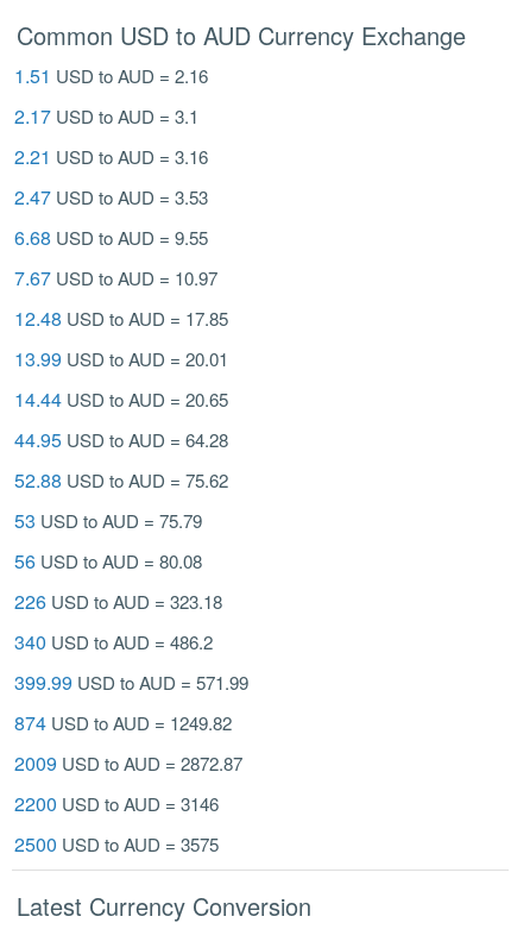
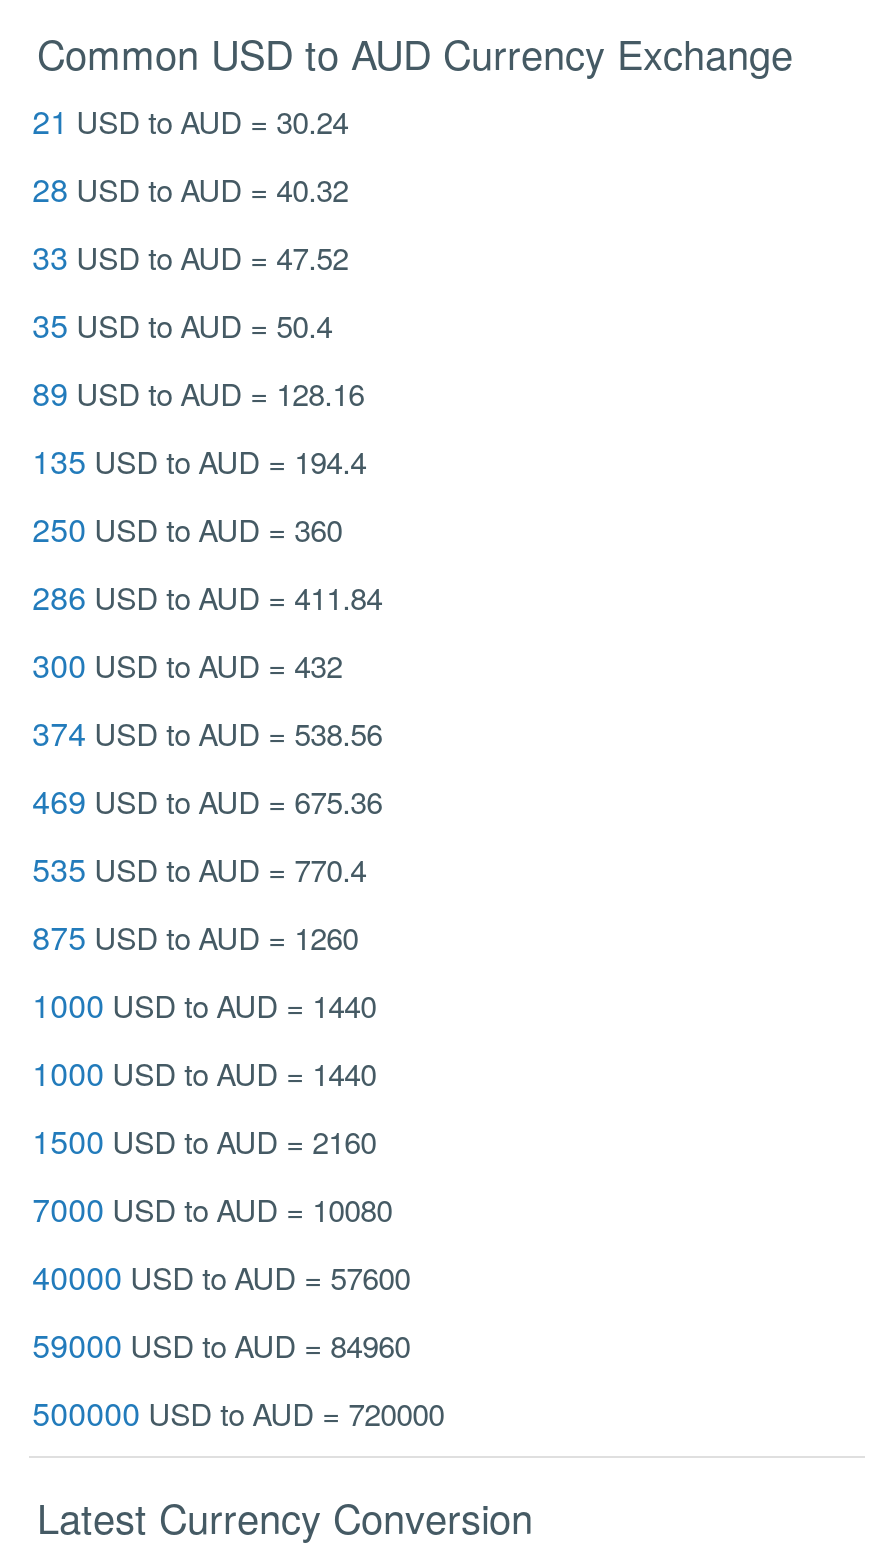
[14,62,207,90] 1.51 USD to AUD = 2.16 -> [32,99,348,145] 21 USD to AUD = 30.24
[14,103,198,130] 2.17 USD to AUD = 3.1 -> [32,167,348,213] 28 USD to AUD = 40.32
[14,143,207,171] 2.21 USD to AUD = 3.16 -> [32,235,348,281] 33 USD to AUD = 47.52
[14,184,207,211] 2.47 USD to AUD = 3.53 -> [32,303,332,349] 35 USD to AUD = 50.4
[14,224,207,251] 6.68 USD to AUD = 9.55 -> [32,371,364,417] 89 USD to AUD = 128.16
[14,265,217,292] 7.67 USD to AUD = 10.97 -> [32,439,366,485] 135 USD to AUD = 194.4
[14,305,228,332] 12.48 USD to AUD = 17.85 -> [32,507,342,553] 250 USD to AUD = 360
[14,345,228,373] 13.99 USD to AUD = 20.01 -> [32,575,382,621] 286 USD to AUD = 411.84
[14,386,228,413] 14.44 USD to AUD = 20.65 -> [32,643,342,689] 300 USD to AUD = 432
[14,426,228,454] 44.95 USD to AUD = 64.28 -> [32,711,382,757] 374 USD to AUD = 538.56
[14,467,228,494] 52.88 USD to AUD = 75.62 -> [32,779,382,825] 469 USD to AUD = 675.36
[14,507,202,535] 53 USD to AUD = 75.79 -> [32,847,366,893] 535 USD to AUD = 770.4
[14,548,202,575] 56 USD to AUD = 80.08 -> [32,915,358,961] 875 USD to AUD = 1260
[14,588,222,615] 226 USD to AUD = 323.18 -> [32,983,376,1029] 1000 USD to AUD = 1440
[14,629,212,656] 340 USD to AUD = 486.2 -> [32,1051,376,1097] 1000 USD to AUD = 1440
[14,669,248,696] 399.99 USD to AUD = 571.99 -> [32,1119,376,1165] 1500 USD to AUD = 2160
[14,709,231,737] 874 USD to AUD = 1249.82 -> [32,1187,392,1233] 7000 USD to AUD = 10080
[14,750,242,777] 2009 USD to AUD = 2872.87 -> [32,1255,410,1301] 40000 USD to AUD = 57600
[14,790,218,818] 2200 USD to AUD = 3146 -> [32,1323,410,1369] 59000 USD to AUD = 84960
[14,831,218,858] 2500 USD to AUD = 3575 -> [32,1391,444,1437] 500000 USD to AUD = 720000

